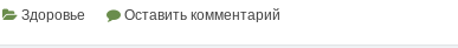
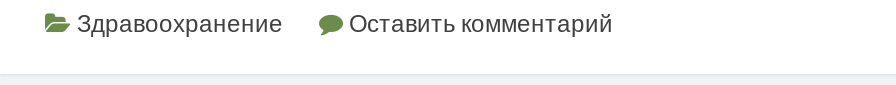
[21,8,85,24] Здоровье -> [77,10,283,38] Здравоохранение

